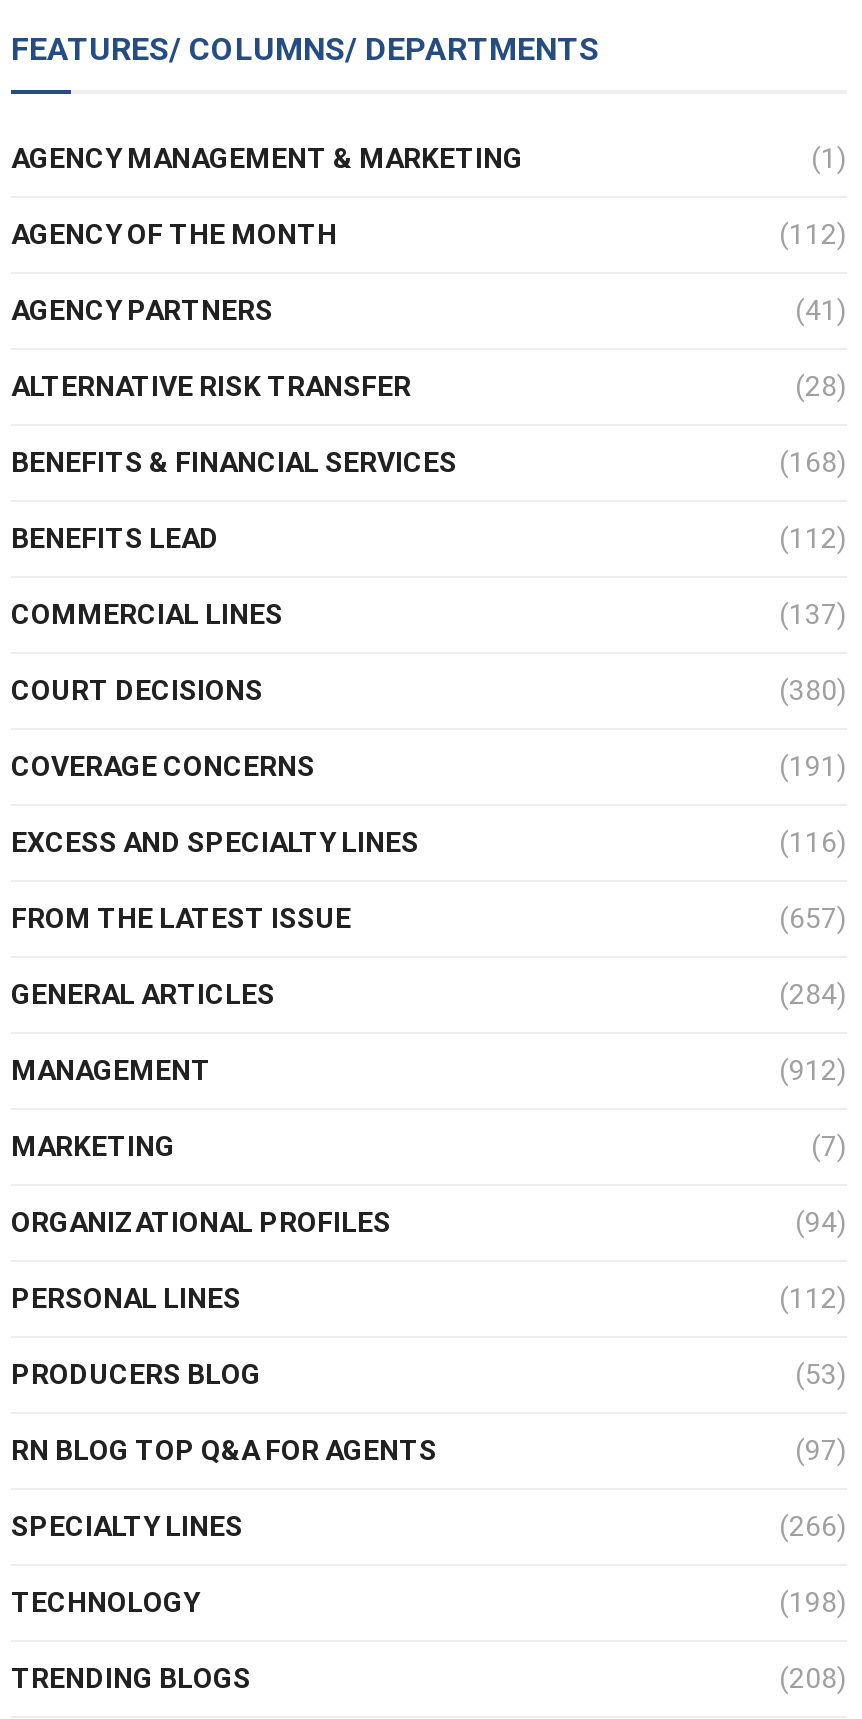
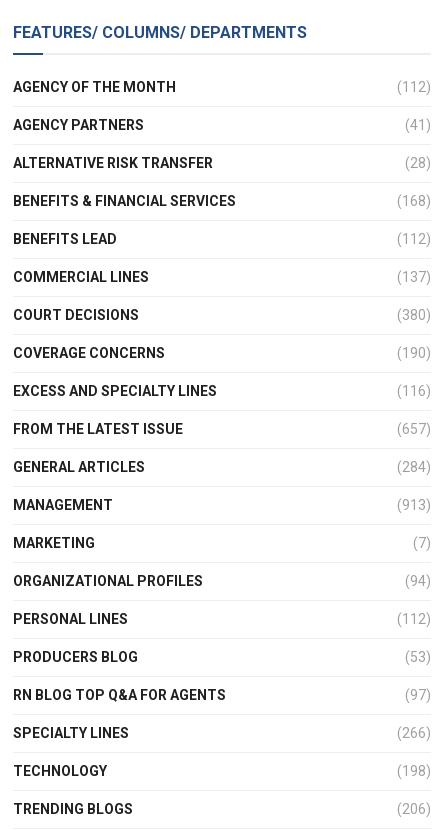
[11,142,847,174] AGENCY MANAGEMENT & MARKETING | (1) -> none
[779,750,847,782] (191) -> [397,345,431,361] (190)
[779,1054,847,1086] (912) -> [397,497,431,513] (913)
[779,1662,847,1694] (208) -> [397,801,431,817] (206)

